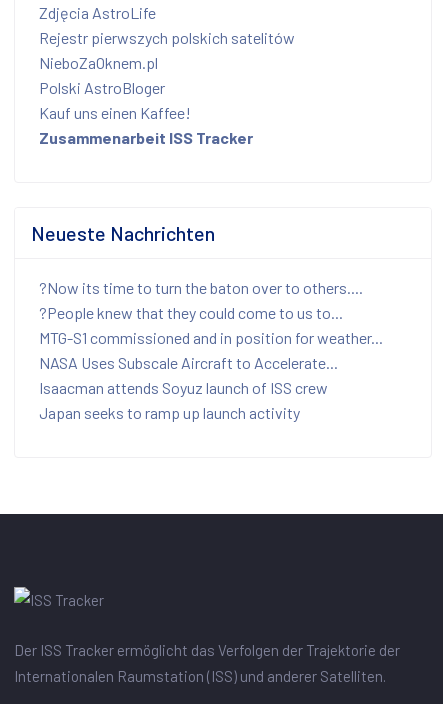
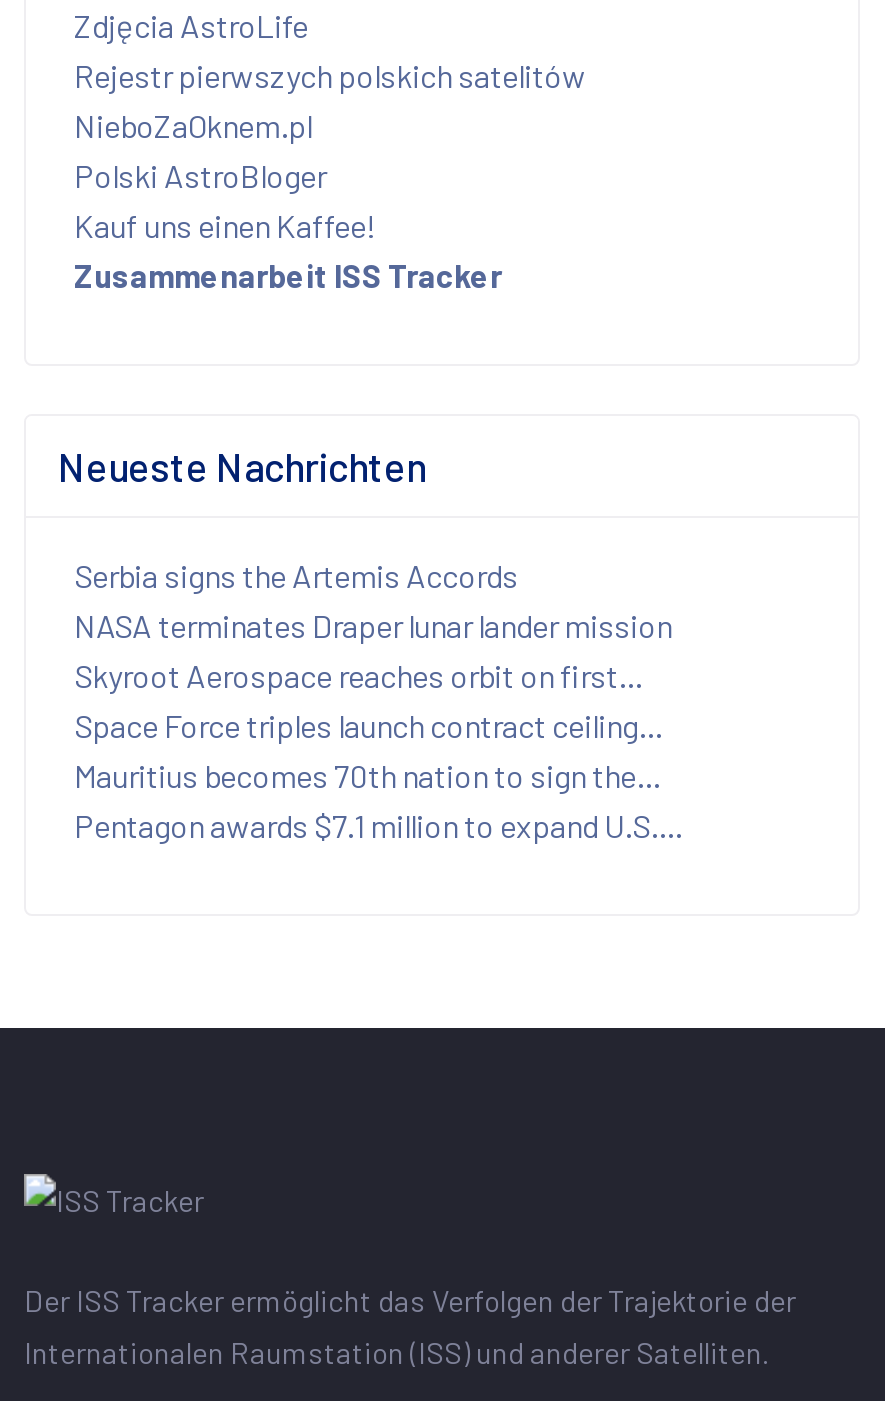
[39,278,383,422] ?Now its time to turn the baton over to others.... | ?People knew that they could come to us to... | MTG-S1 commissioned and in position for weather... | NASA Uses Subscale Aircraft to Accelerate... | Isaacman attends Soyuz launch of ISS crew | Japan seeks to ramp up launch activity -> [74,557,682,845] Serbia signs the Artemis Accords | NASA terminates Draper lunar lander mission | Skyroot Aerospace reaches orbit on first... | Space Force triples launch contract ceiling... | Mauritius becomes 70th nation to sign the... | Pentagon awards $7.1 million to expand U.S....

